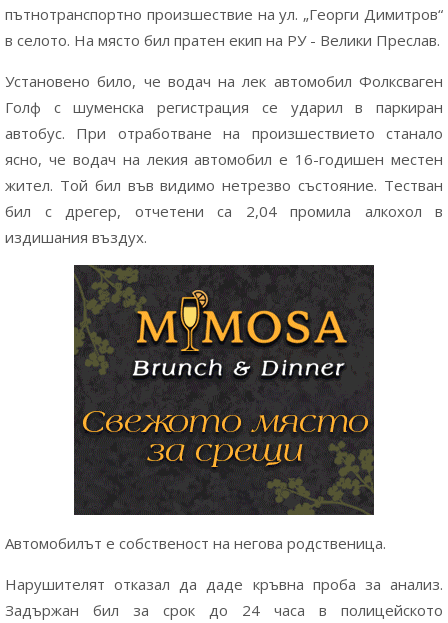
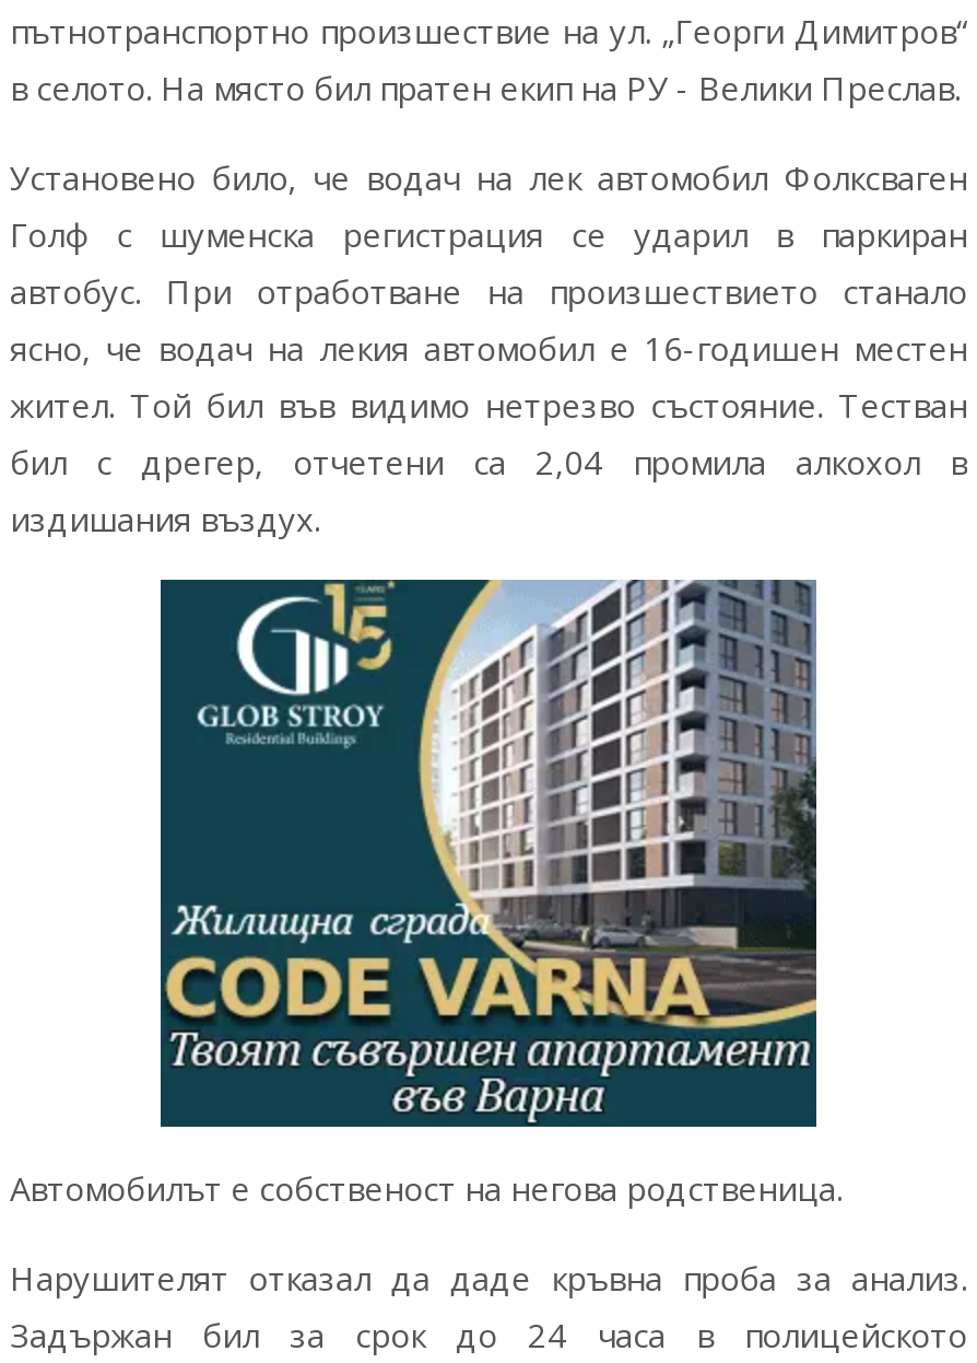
[74,264,375,515] [image] -> [161,578,819,1127] [image]

